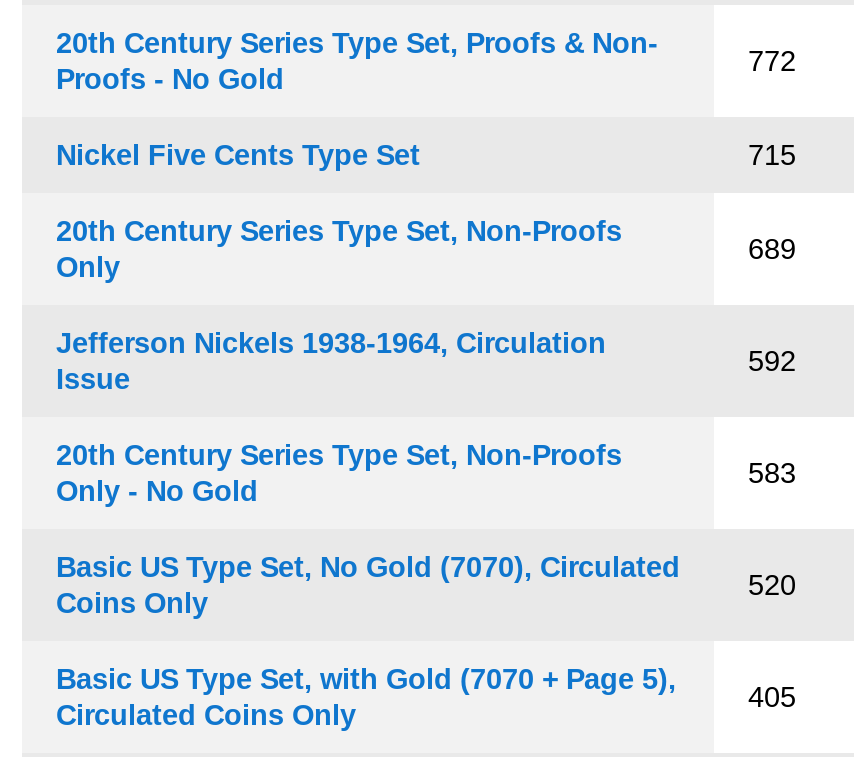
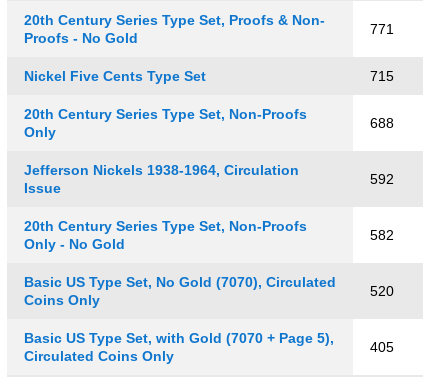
[748,46,796,78] 772 -> [370,21,394,37] 771
[748,234,796,266] 689 -> [370,115,394,131] 688
[748,458,796,490] 583 -> [370,227,394,243] 582

